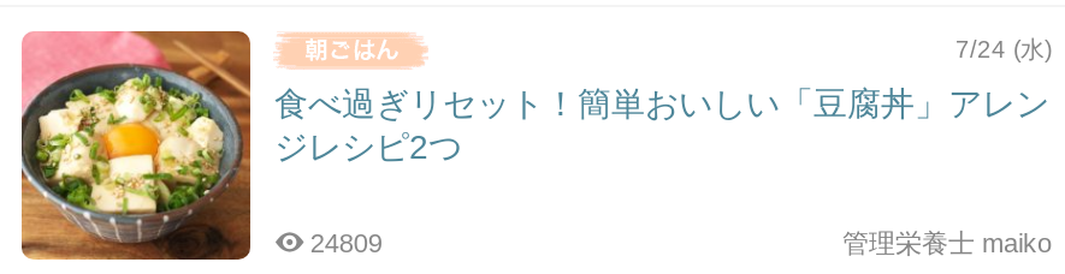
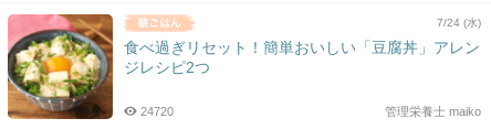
[310,229,382,258] 24809 -> [140,105,174,118] 24720

